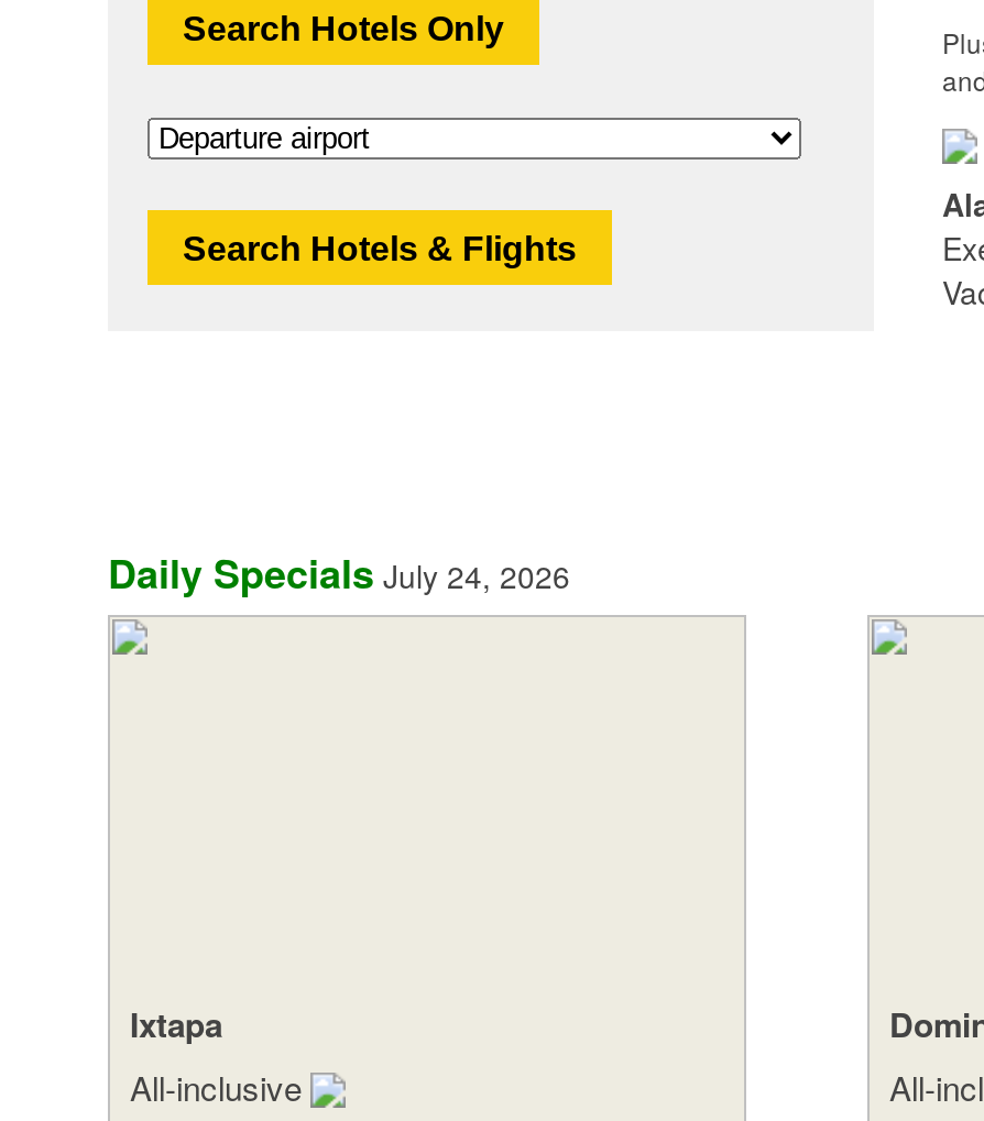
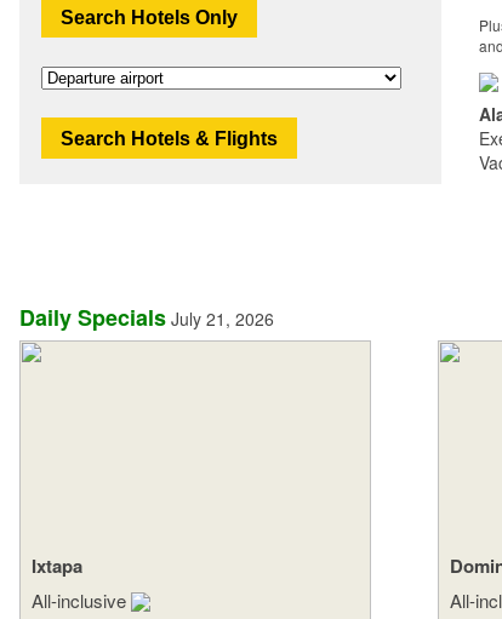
[108,545,570,602] Daily Specials July 24, 2026 -> [19,302,274,333] Daily Specials July 21, 2026

